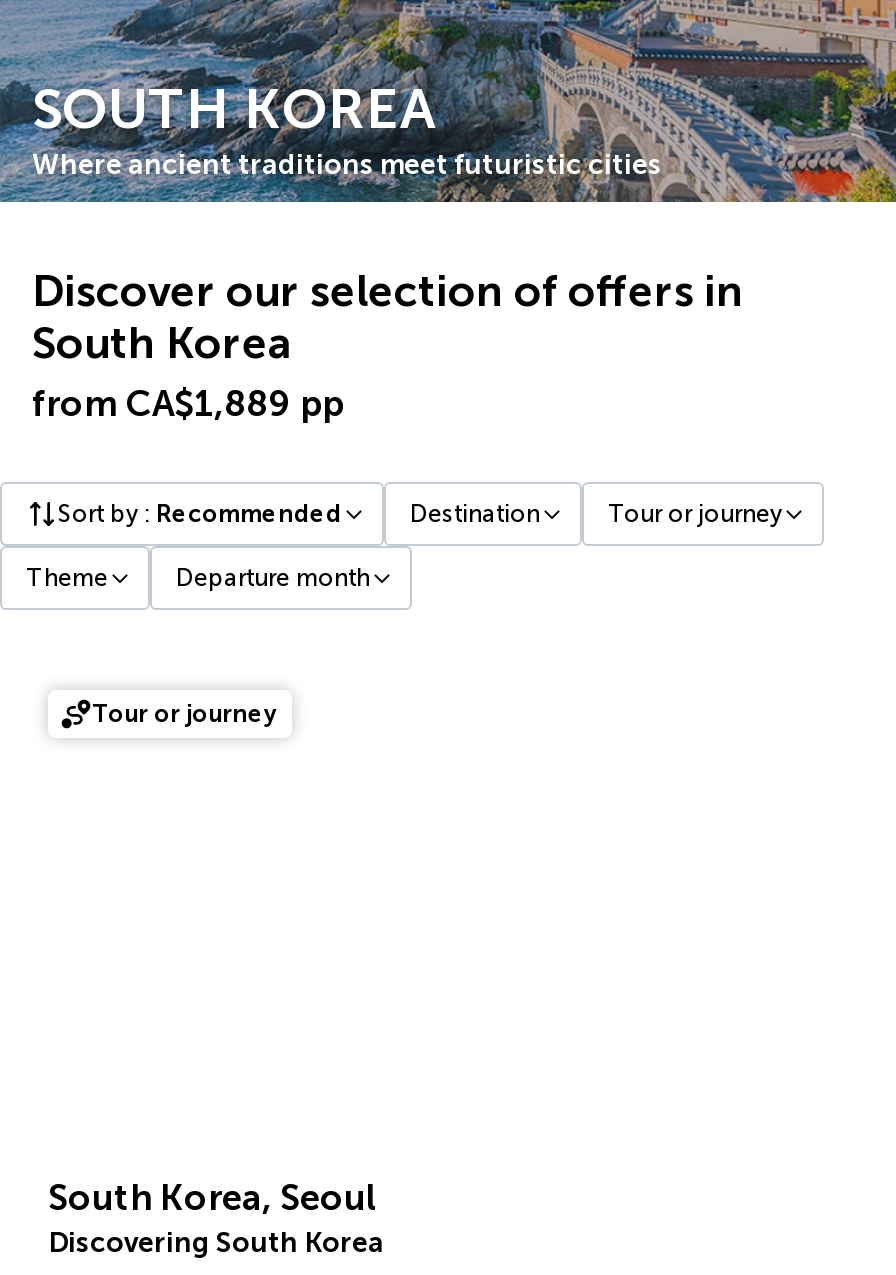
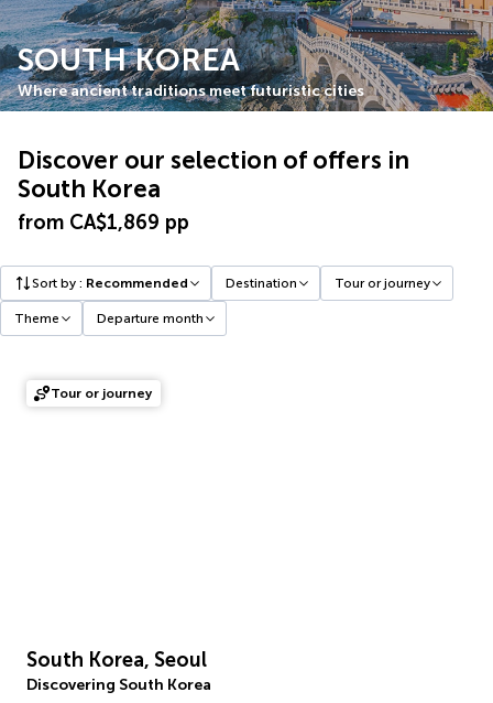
[32,382,344,426] from CA$1,889 pp -> [18,210,189,235] from CA$1,869 pp

